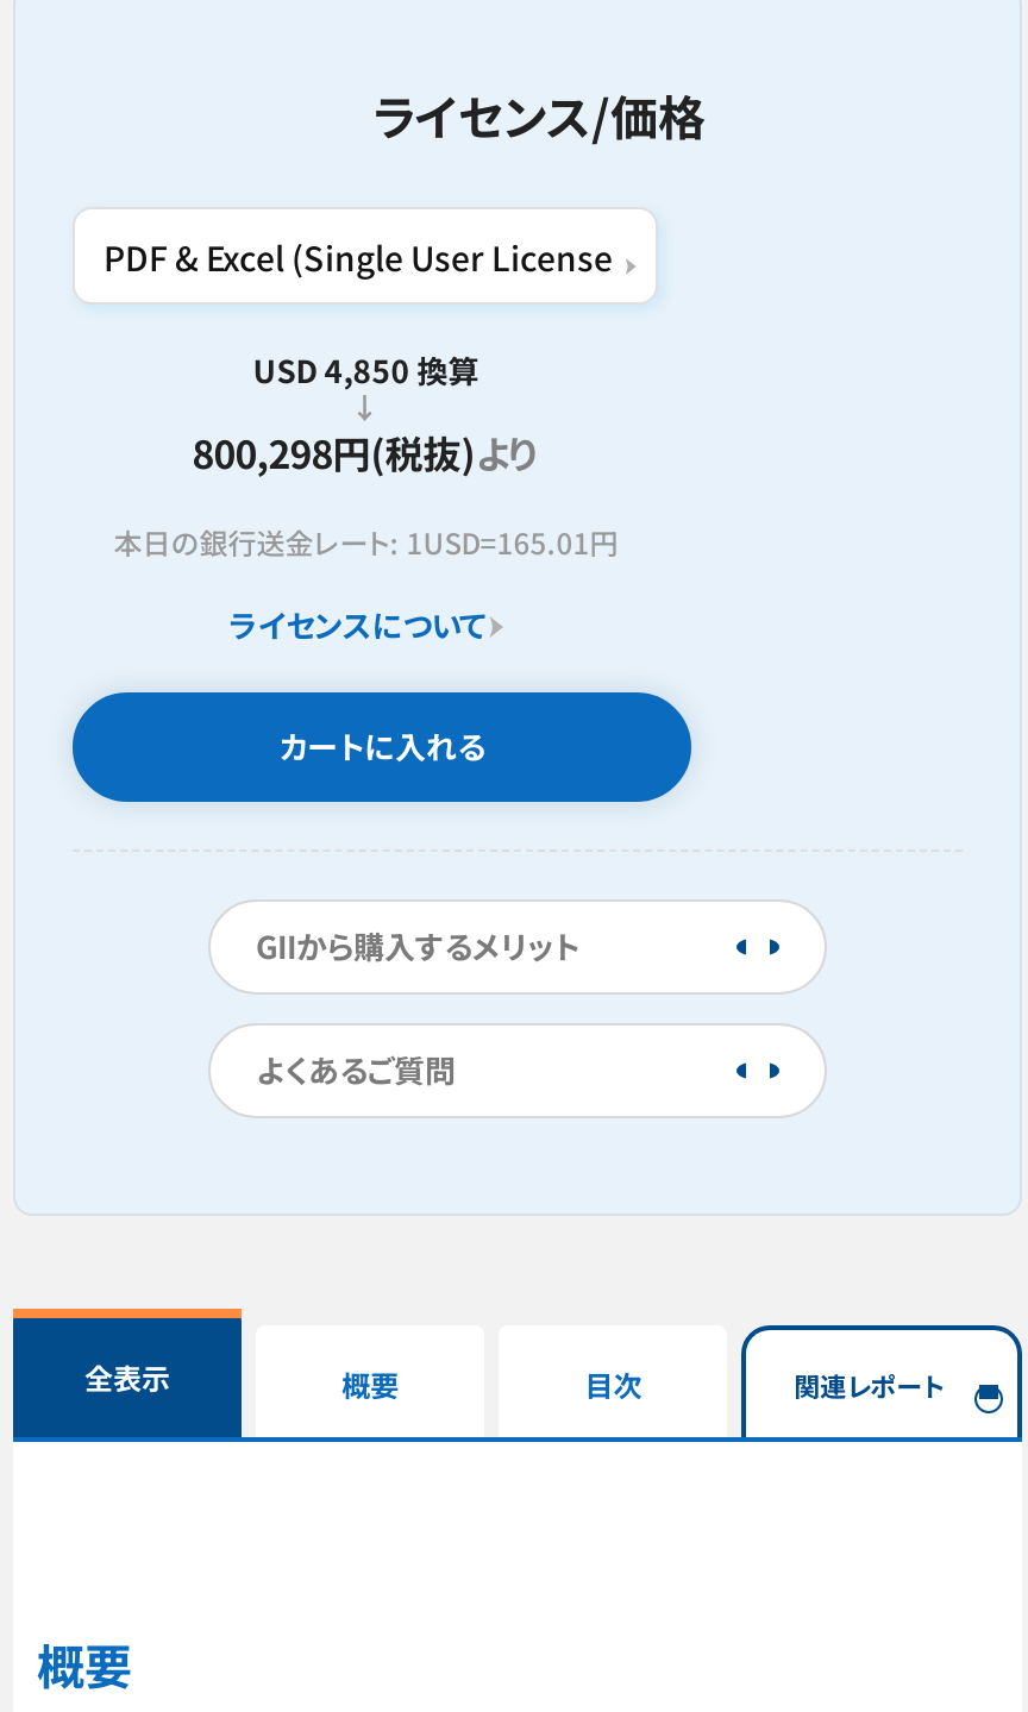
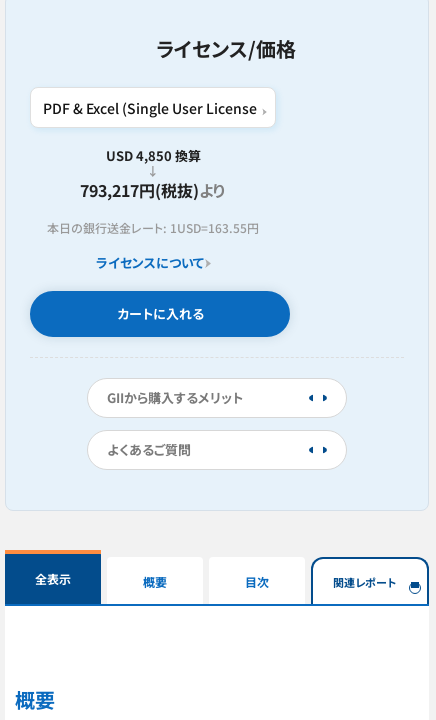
[192,424,539,481] 800,298円(税抜)より -> [80,178,226,202] 793,217円(税抜)より
[114,521,618,562] 本日の銀行送金レート: 1USD=165.01円 -> [47,219,259,236] 本日の銀行送金レート: 1USD=163.55円

